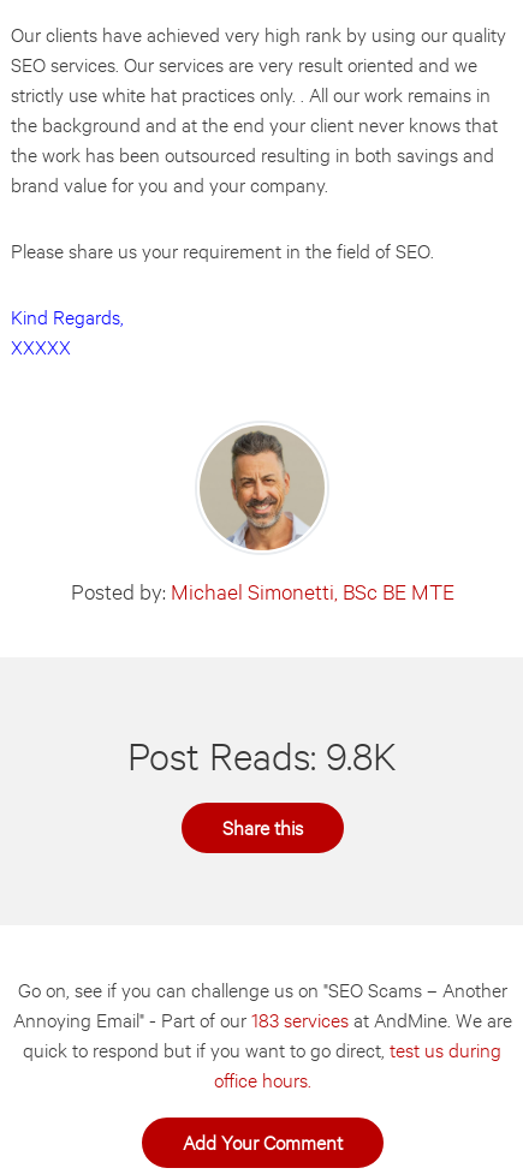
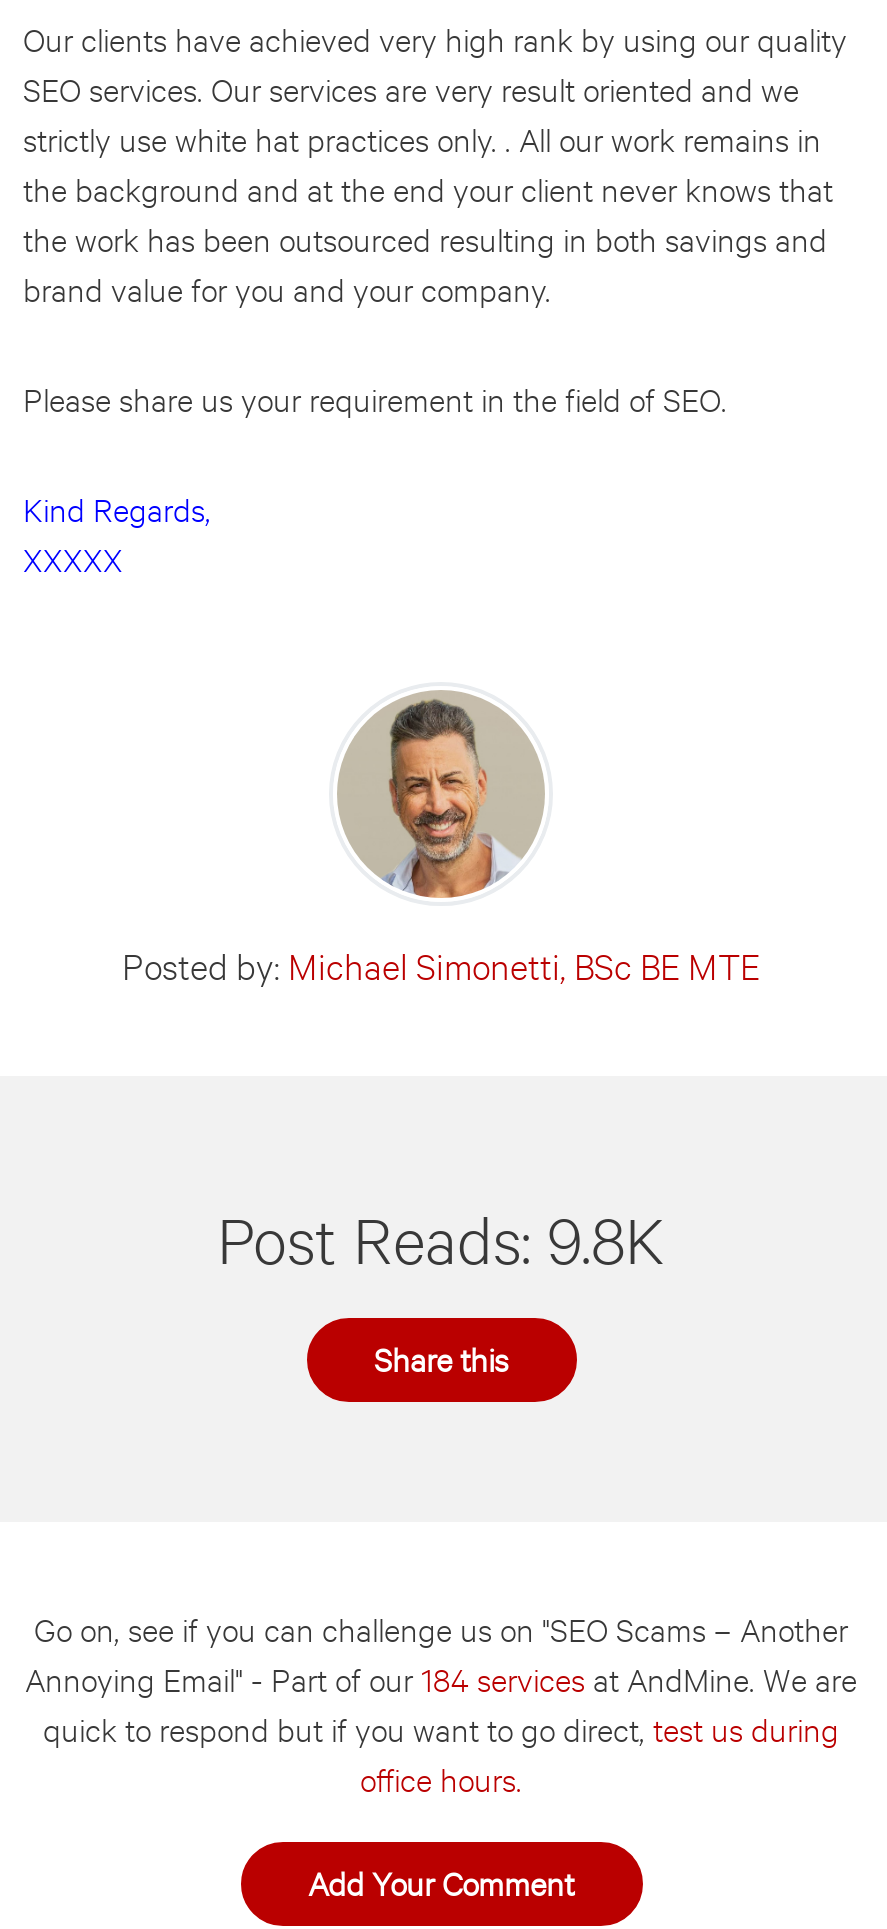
[13,1006,512,1031] Annoying Email" - Part of our 183 services at AndMine. We are -> [25,1657,857,1699] Annoying Email" - Part of our 184 services at AndMine. We are

